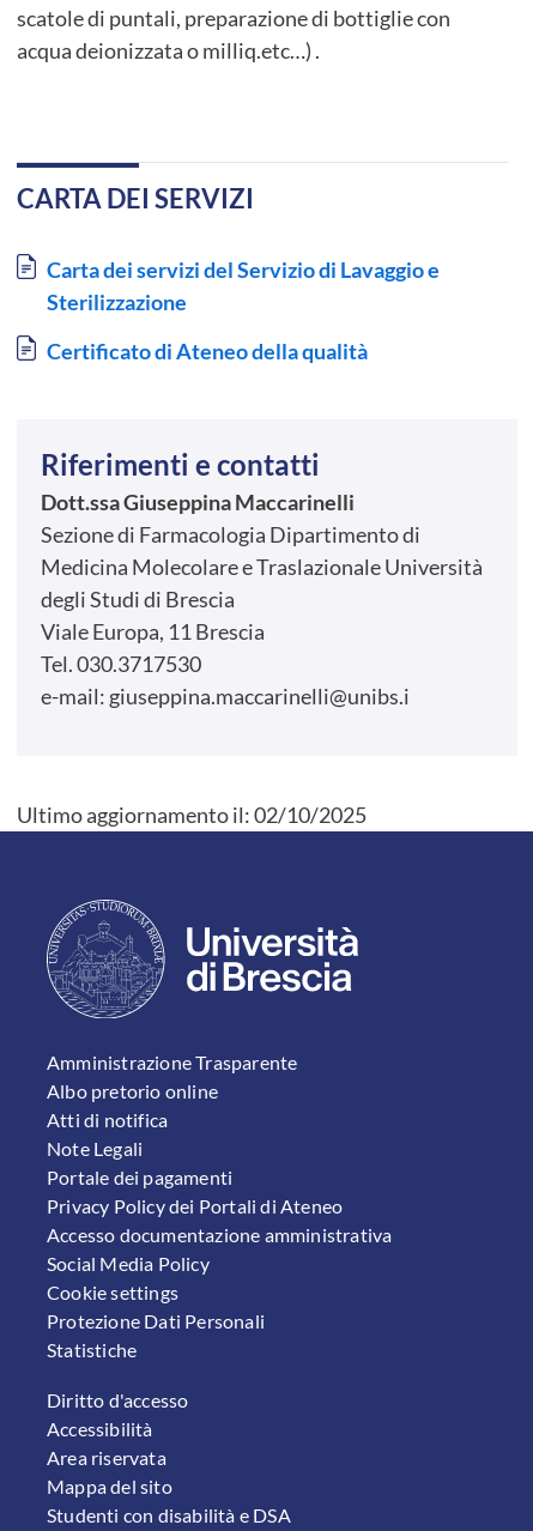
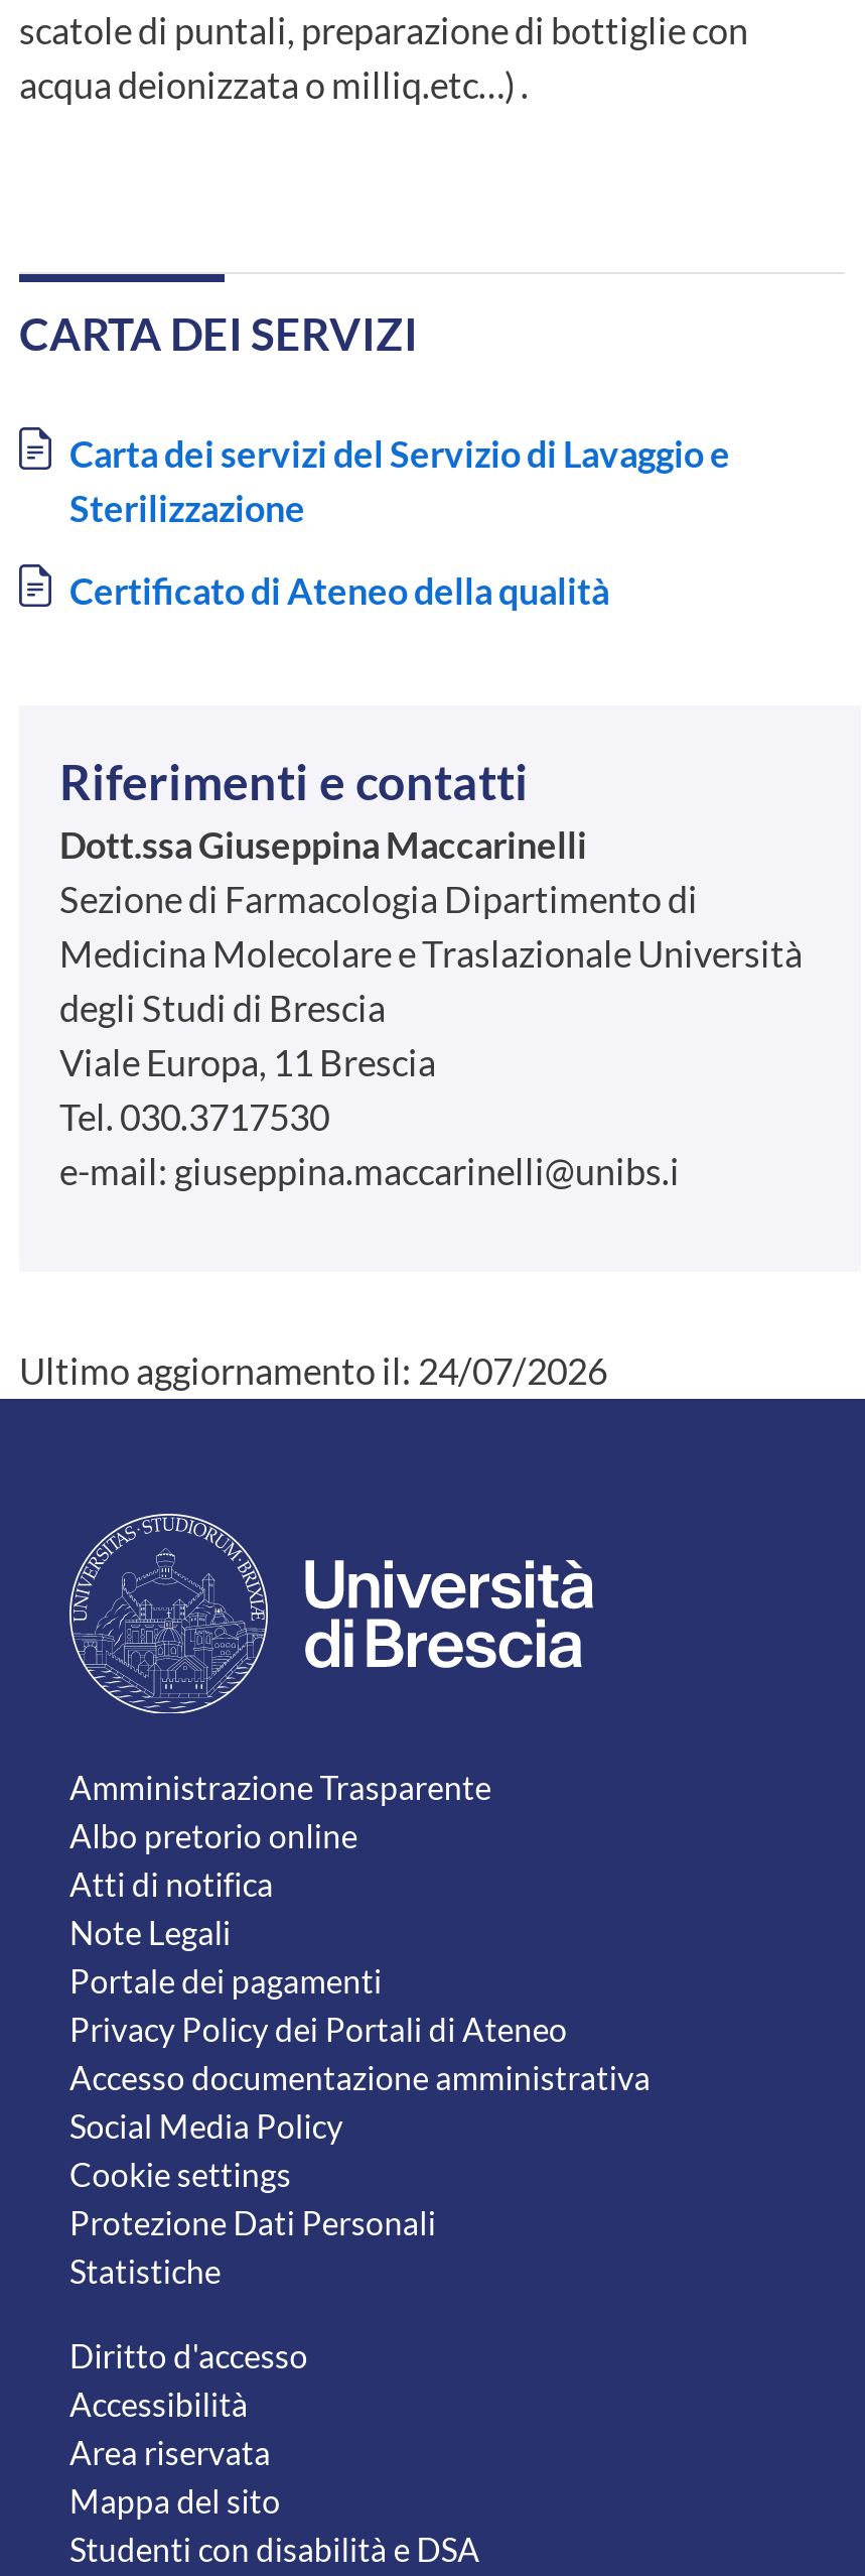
[17,802,367,828] Ultimo aggiornamento il: 02/10/2025 -> [19,1349,607,1394] Ultimo aggiornamento il: 24/07/2026

